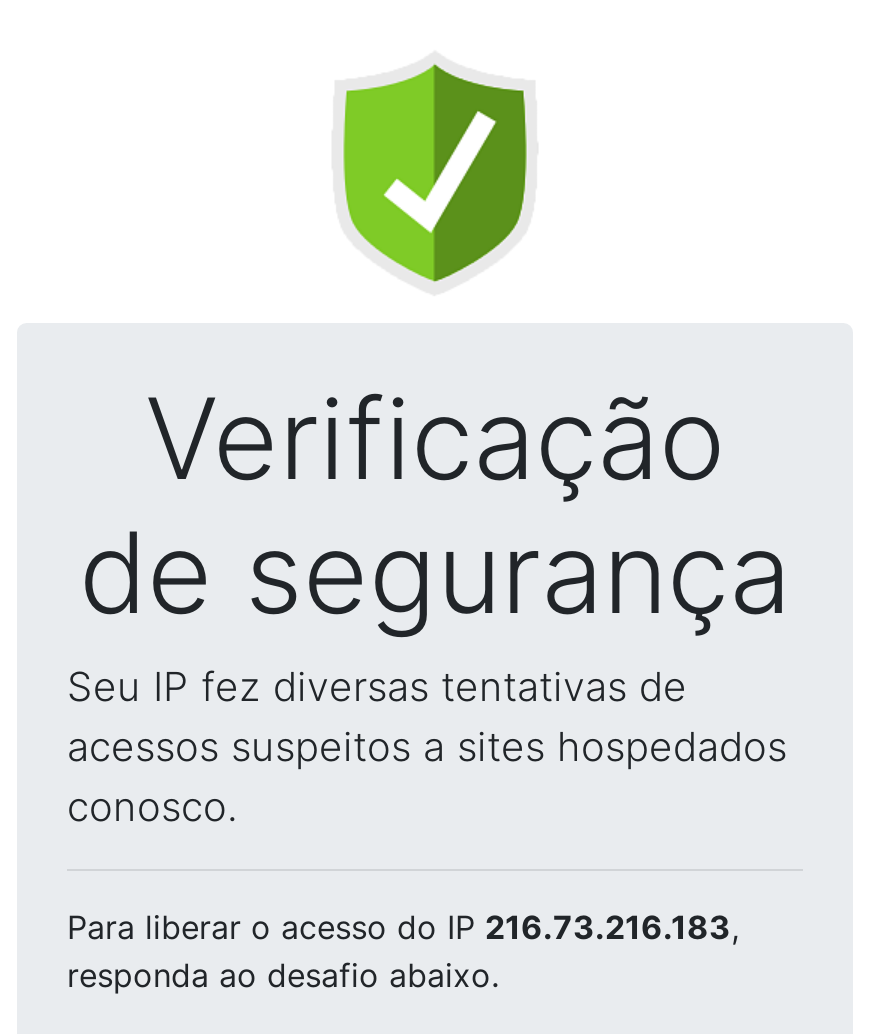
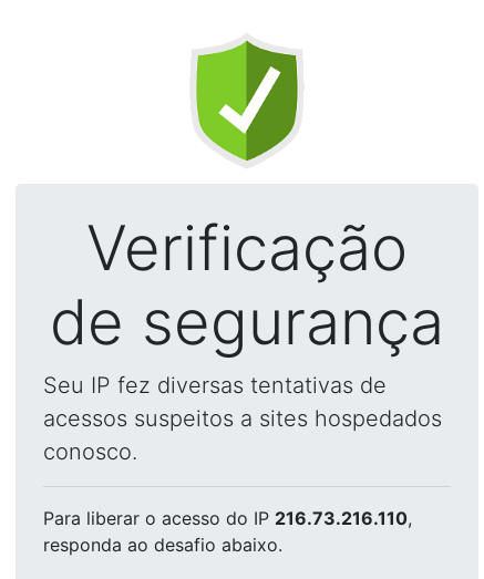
[67,907,739,947] Para liberar o acesso do IP 216.73.216.183, -> [43,507,412,529] Para liberar o acesso do IP 216.73.216.110,

